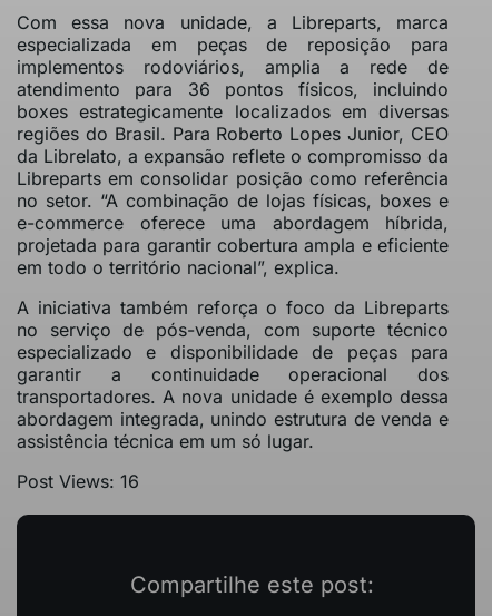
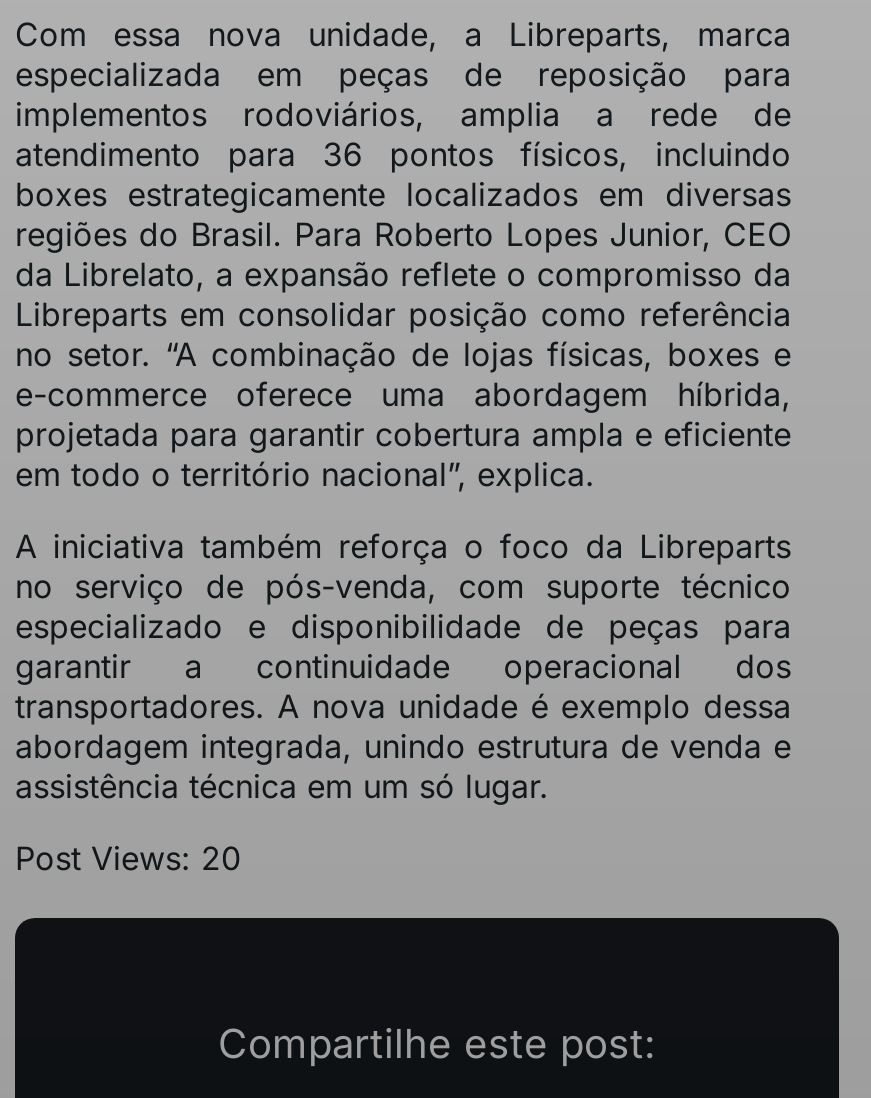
[17,470,139,492] Post Views: 16 -> [15,838,241,878] Post Views: 20

